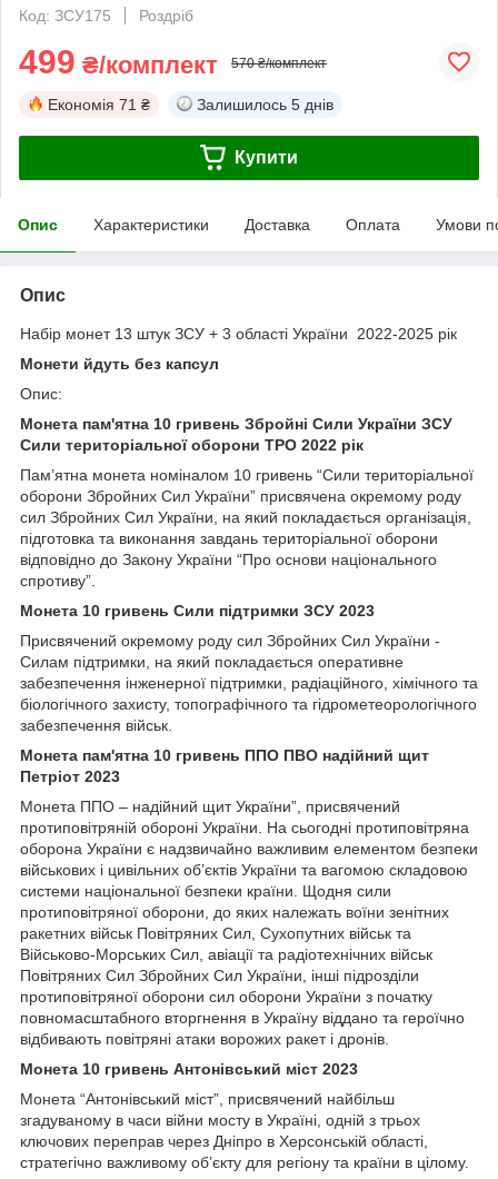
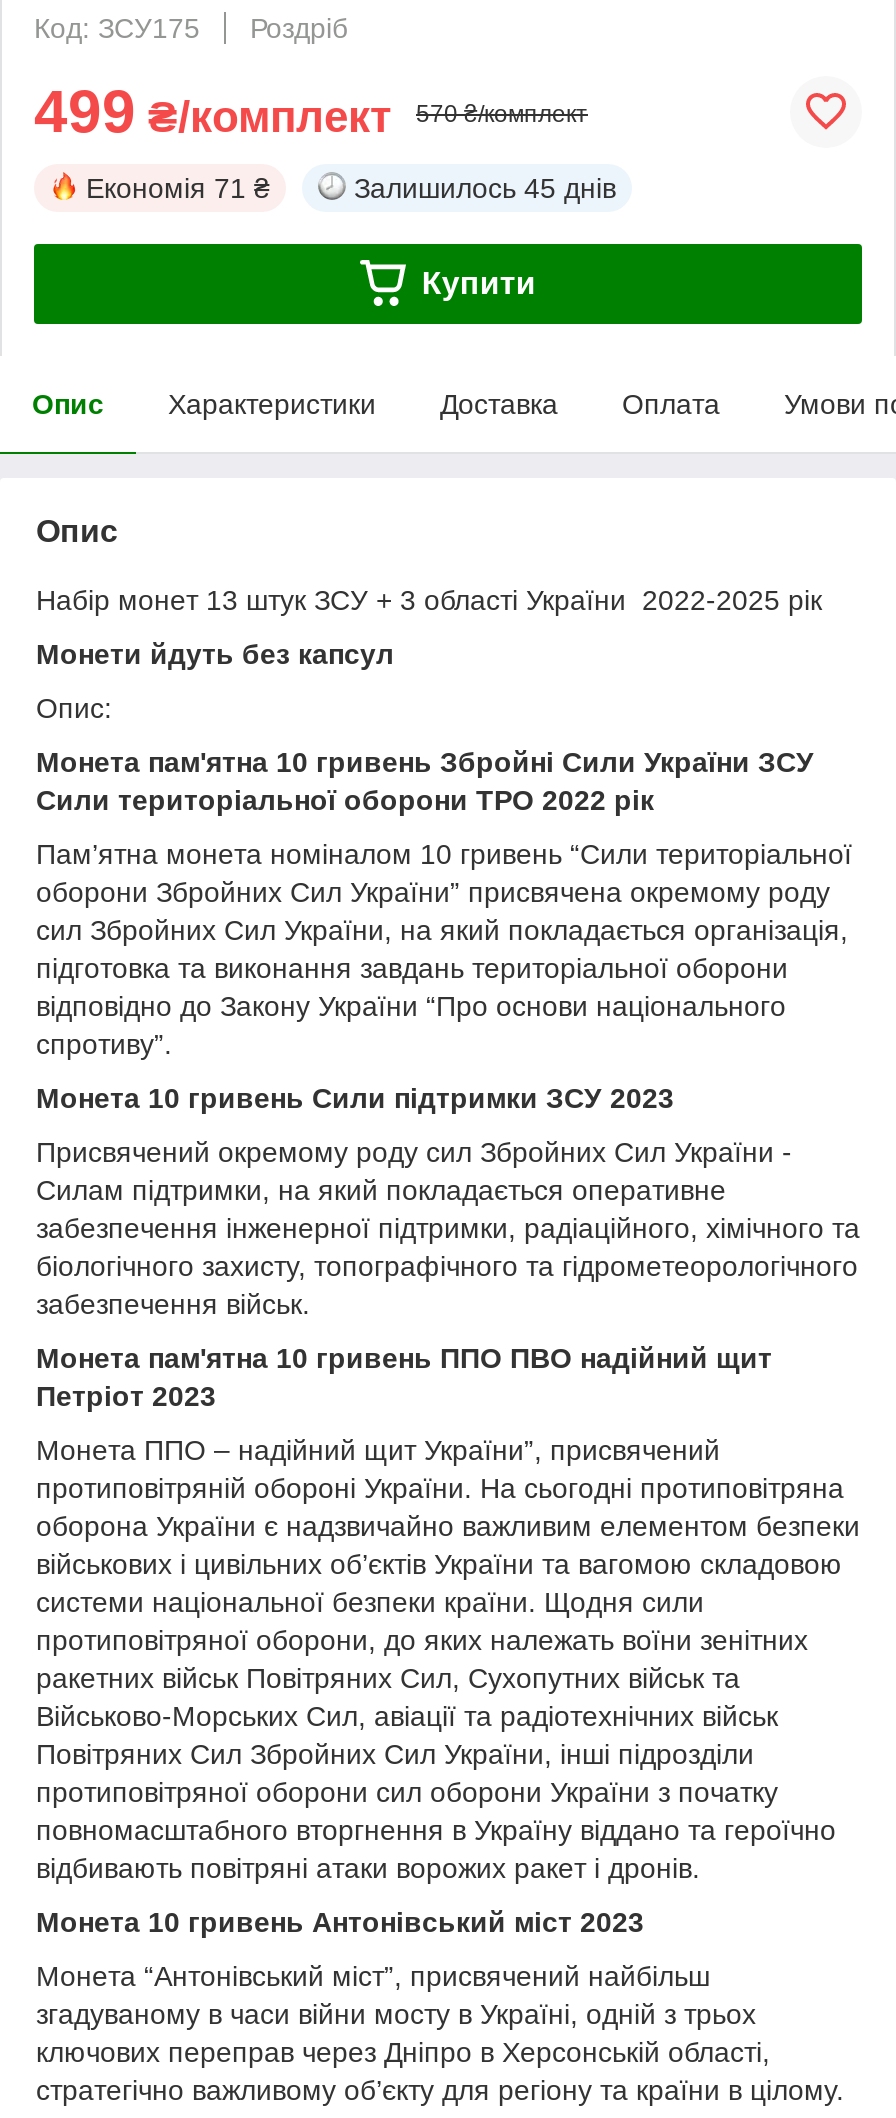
[197,95,333,113] Залишилось 5 днів -> [354,172,616,204] Залишилось 45 днів

